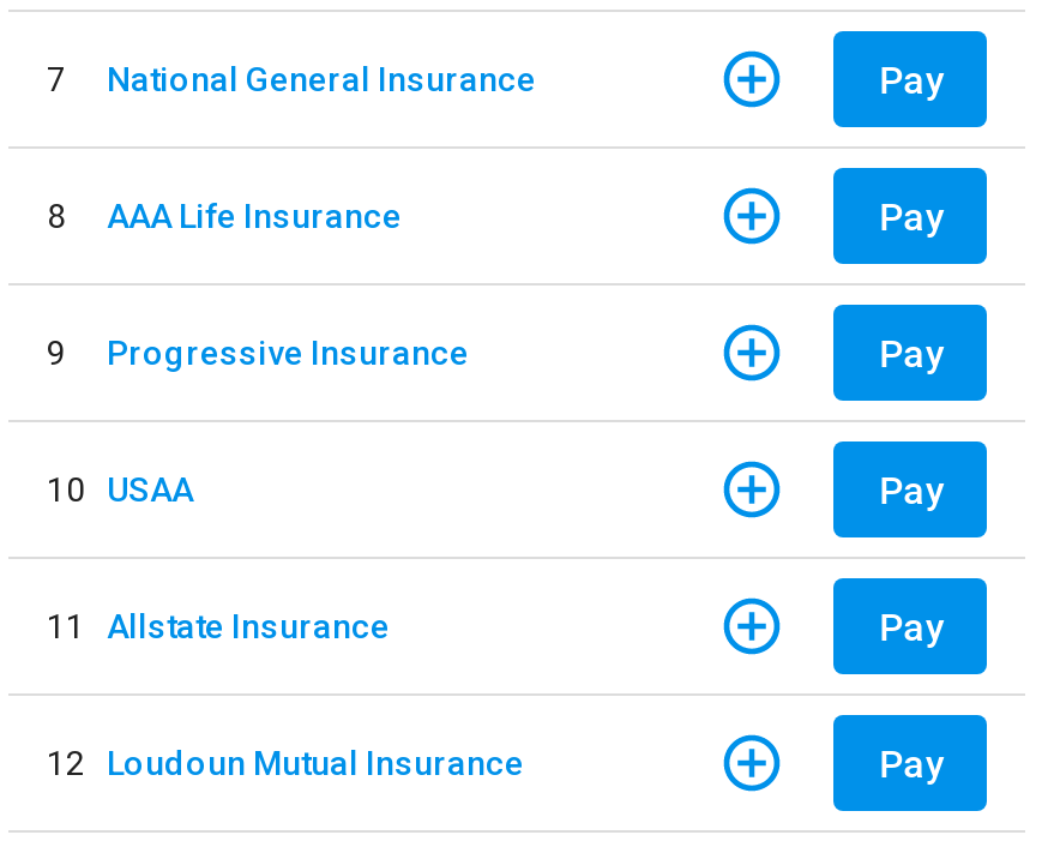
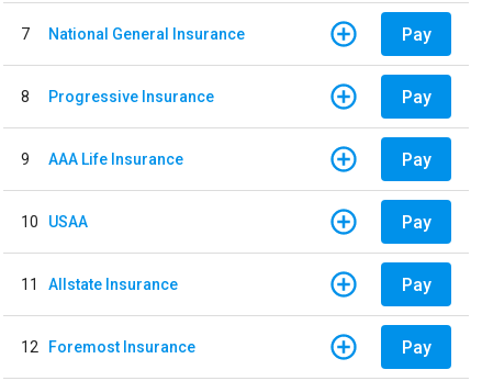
moved [107,196,402,234] -> [48,150,183,167]: AAA Life Insurance
moved [107,332,469,371] -> [48,87,214,105]: Progressive Insurance
[47,743,524,781] 12 Loudoun Mutual Insurance -> [21,338,195,355] 12 Foremost Insurance

